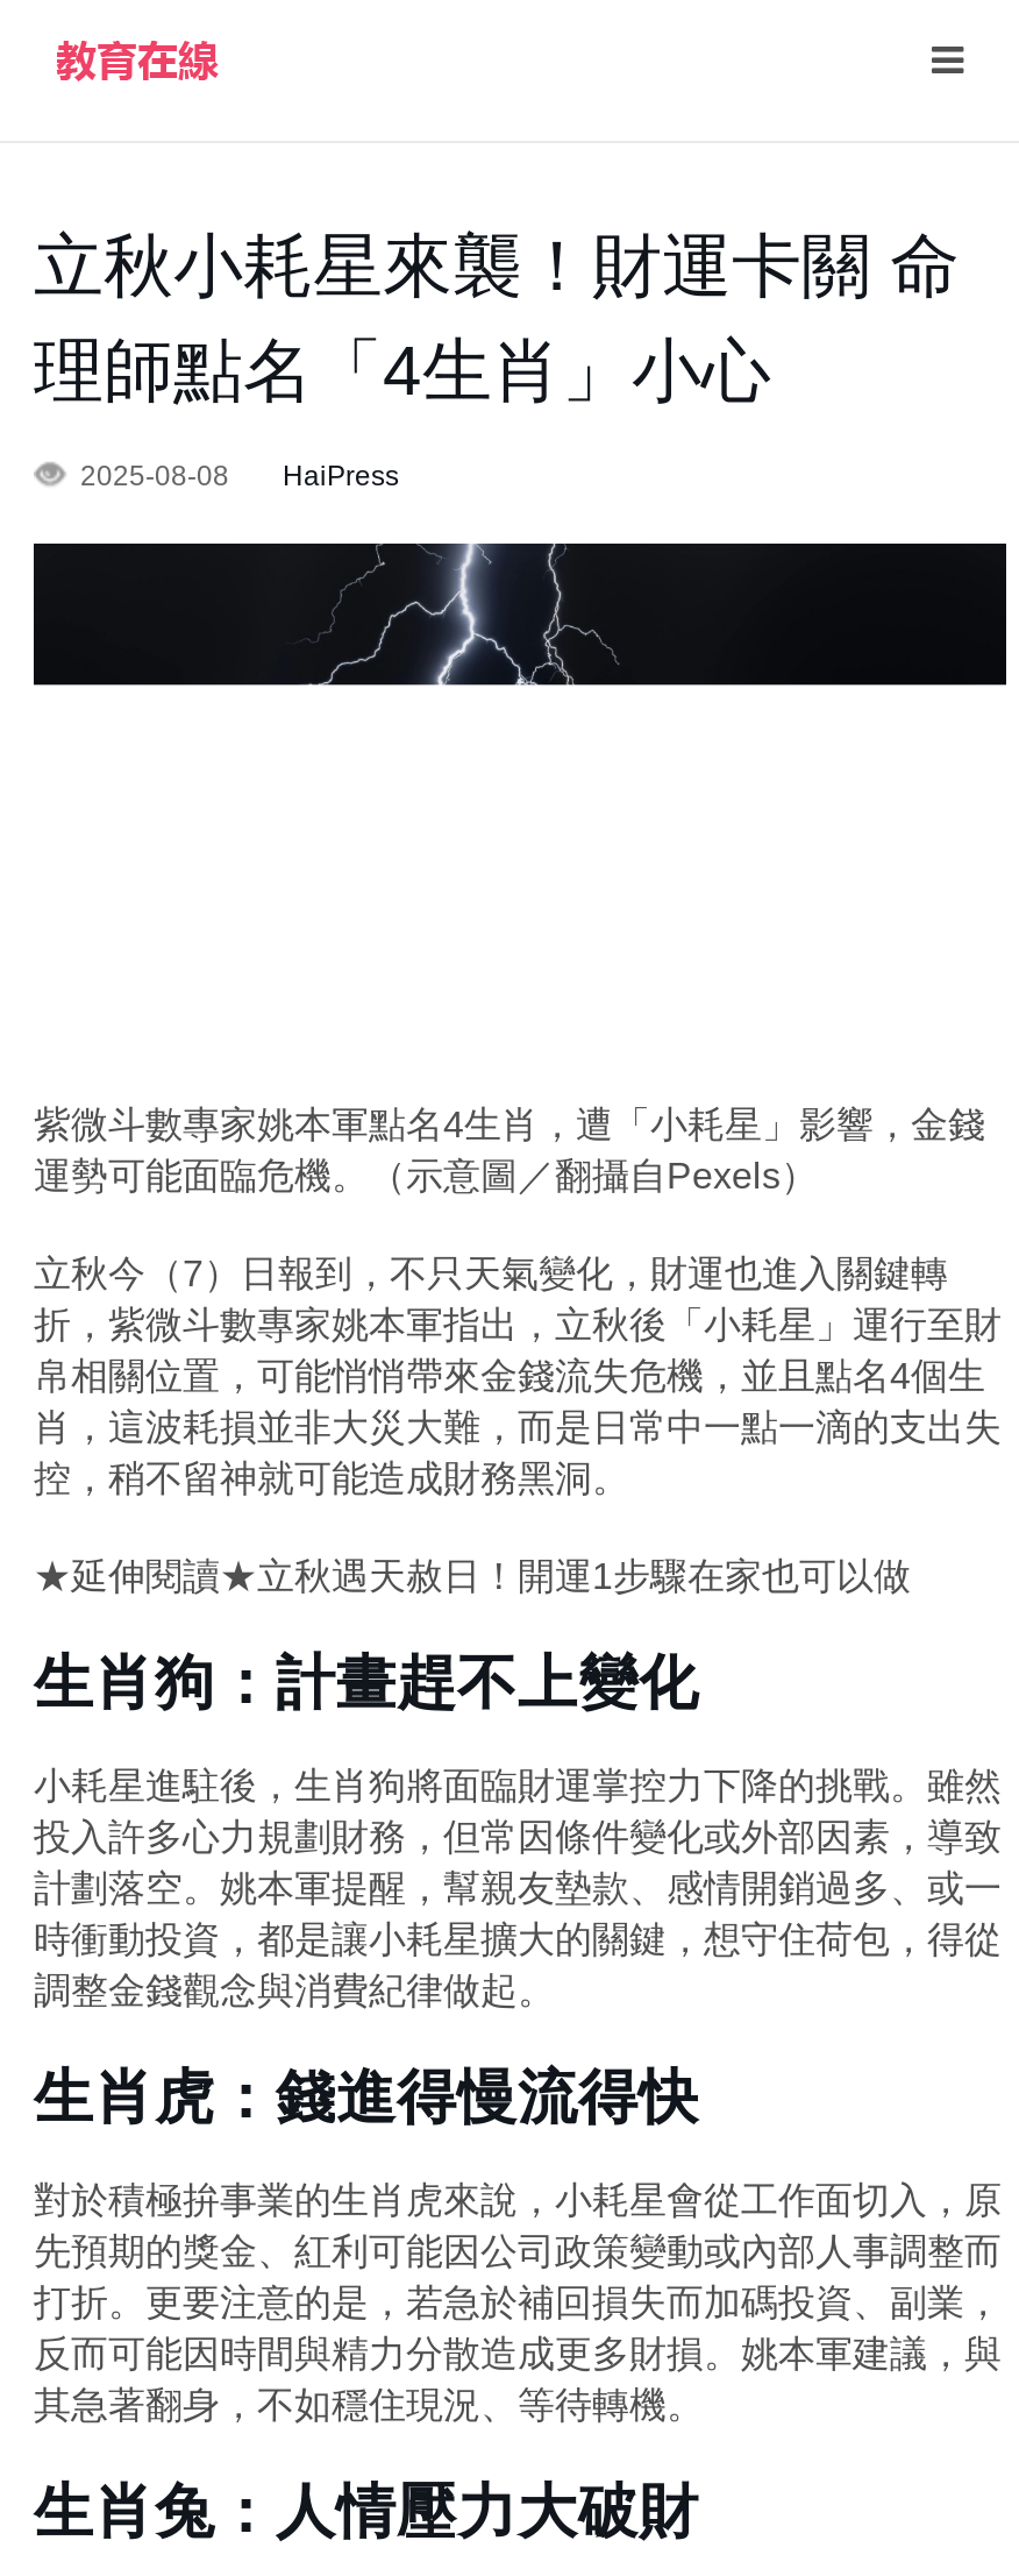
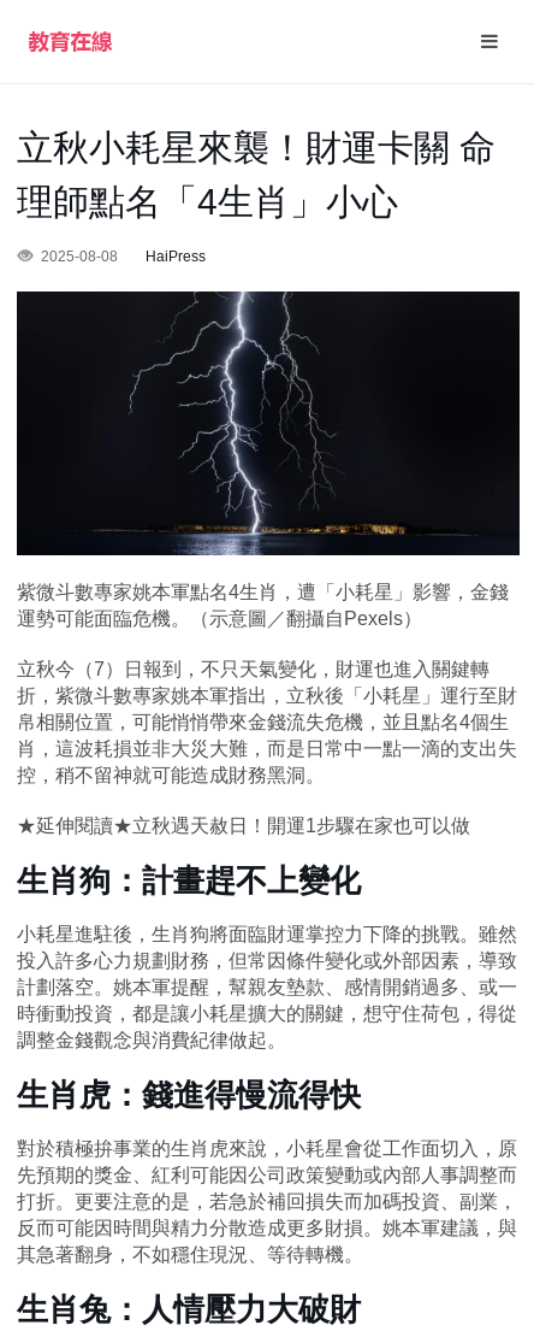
none -> [16,364,521,556] [image]

